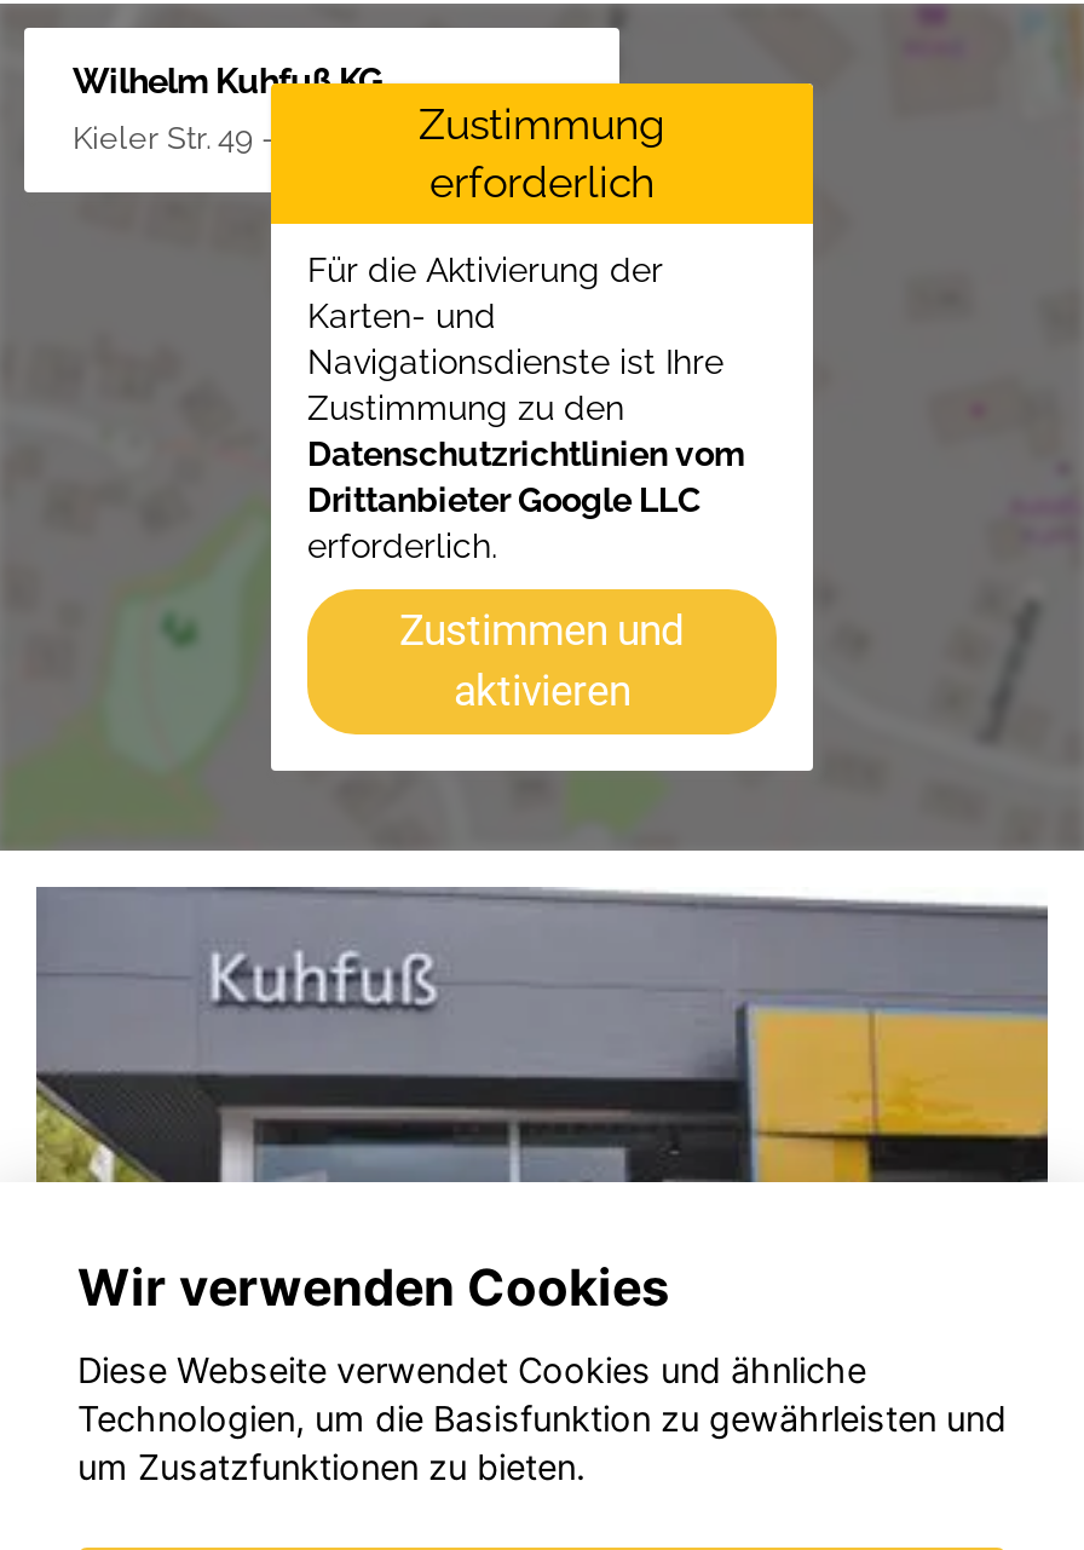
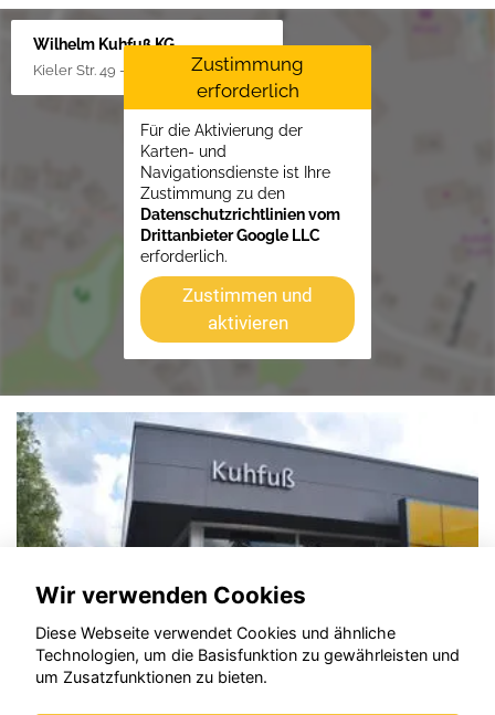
[34,885,1050,1185] [image] -> [15,412,480,548] [image]

